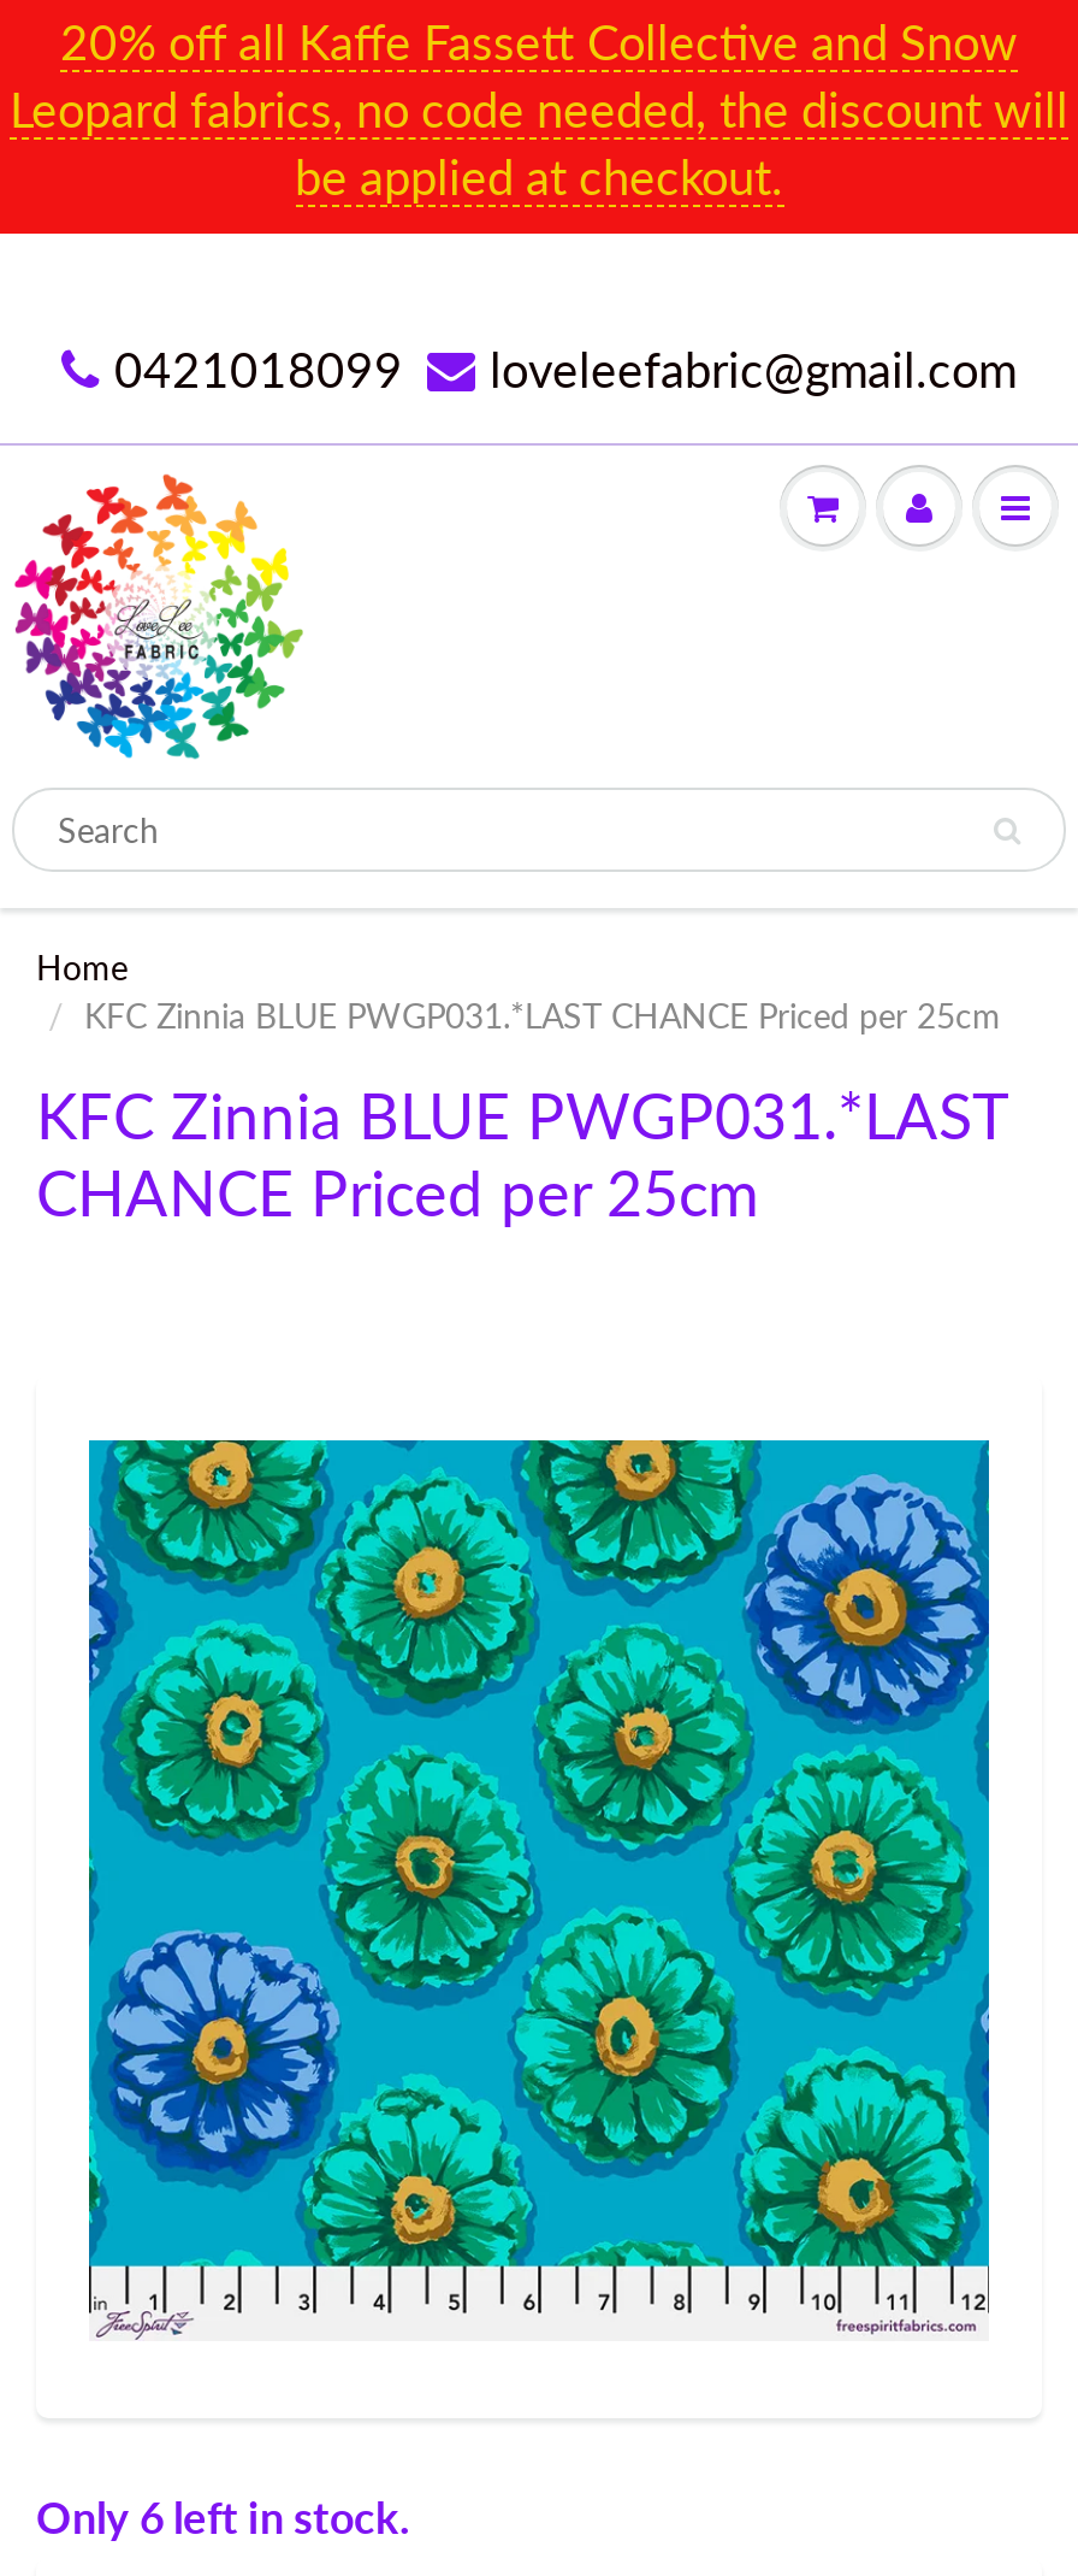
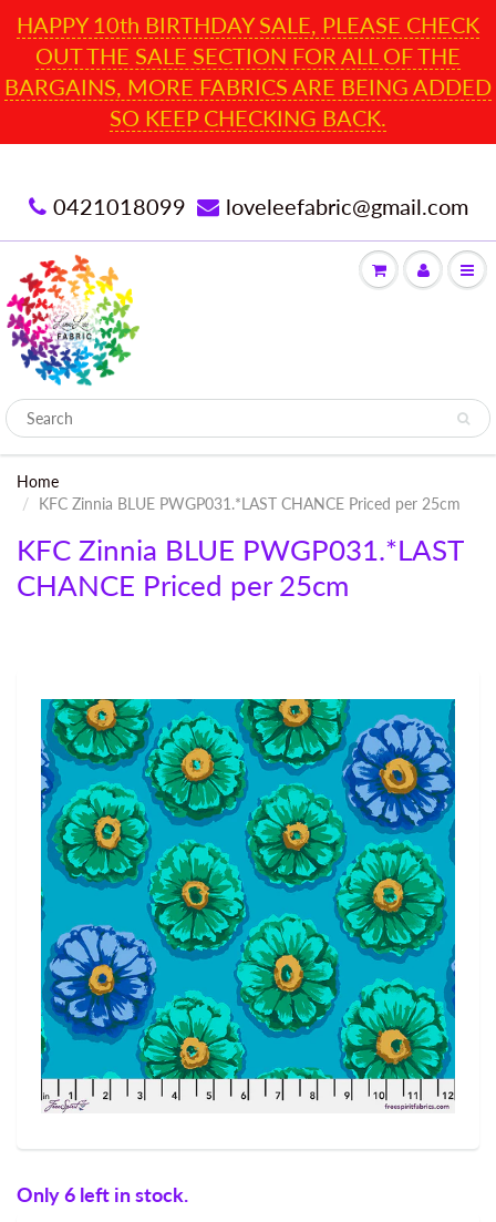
[10,12,1068,205] 20% off all Kaffe Fassett Collective and Snow | Leopard fabrics, no code needed, the discount will | be applied at checkout. -> [4,11,492,131] HAPPY 10th BIRTHDAY SALE, PLEASE CHECK | OUT THE SALE SECTION FOR ALL OF THE | BARGAINS, MORE FABRICS ARE BEING ADDED | SO KEEP CHECKING BACK.

